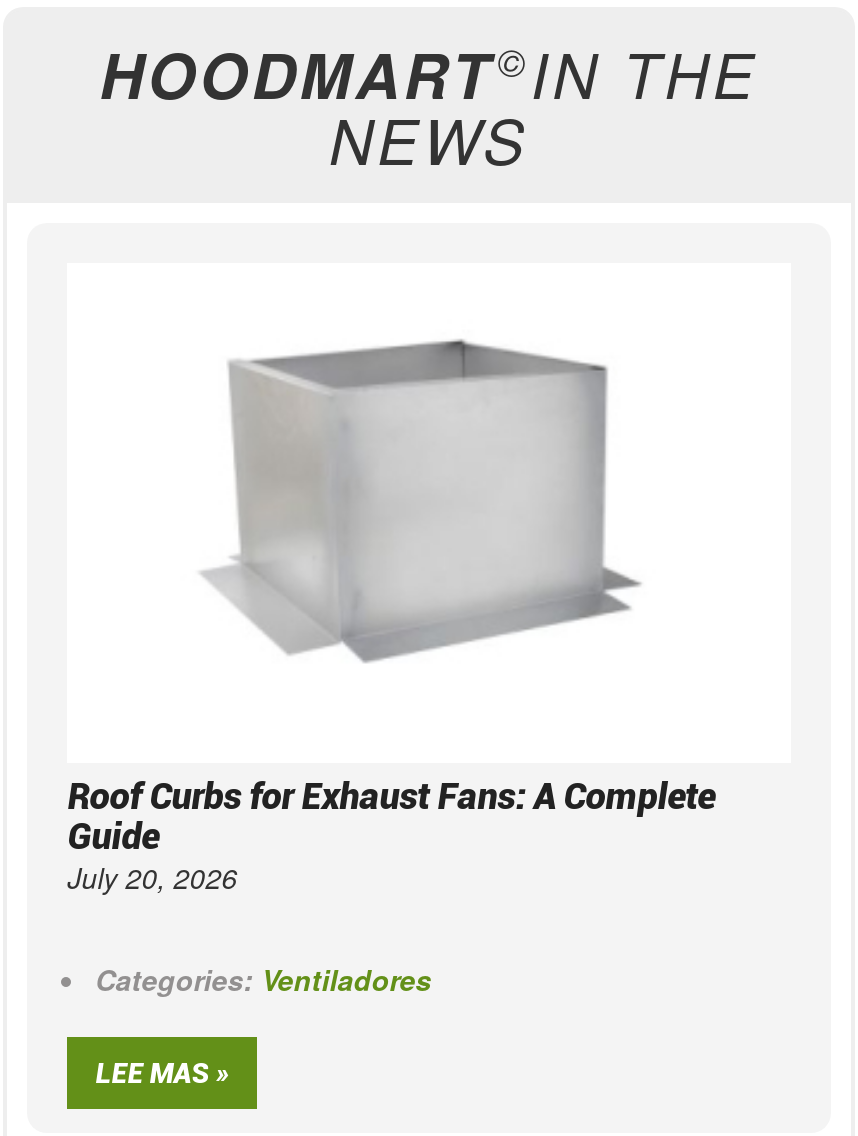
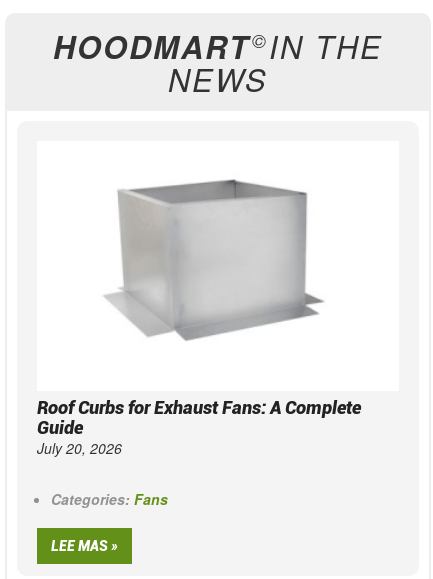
[95,959,431,999] Categories: Ventiladores -> [51,489,168,509] Categories: Fans

